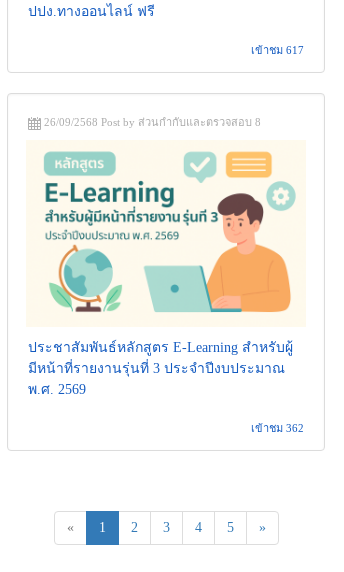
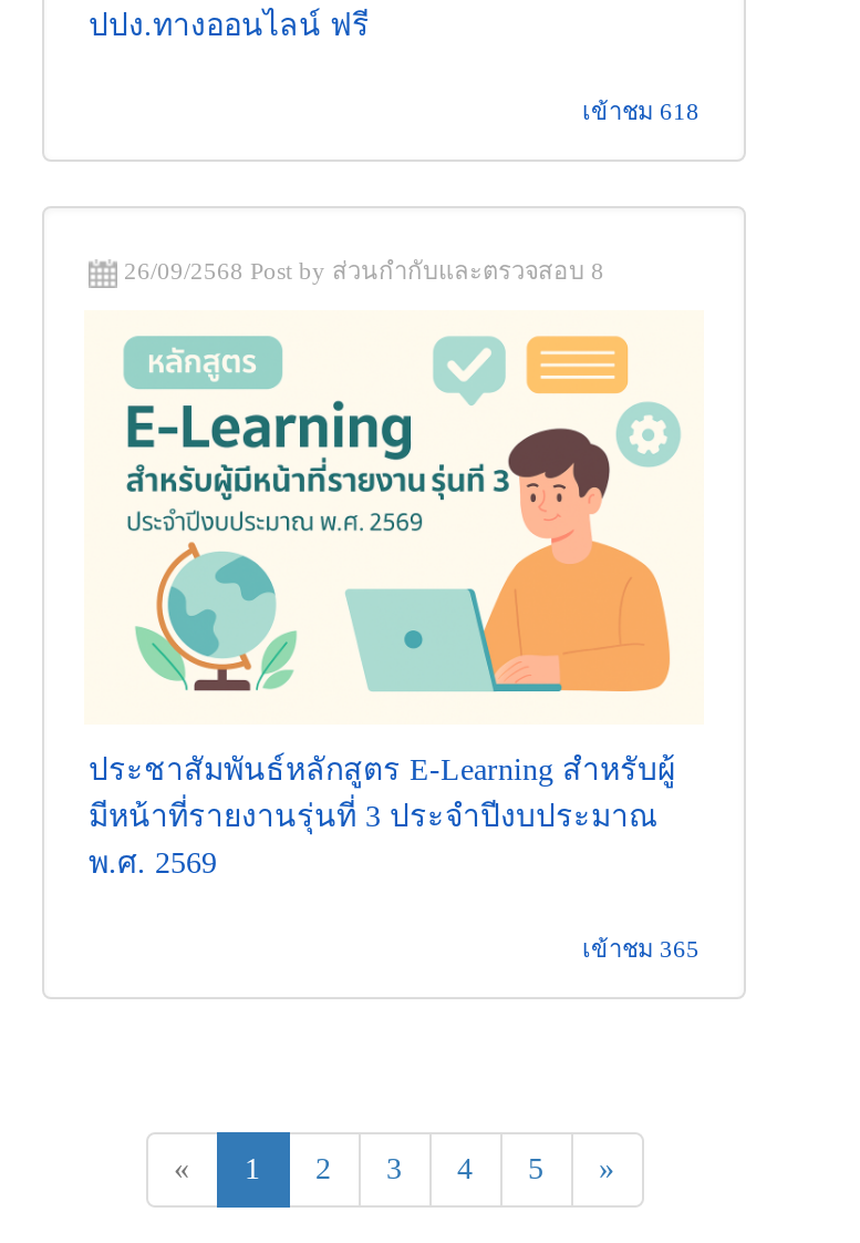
[251,44,304,56] เข้าชม 617 -> [582,97,700,124] เข้าชม 618
[251,422,304,434] เข้าชม 362 -> [582,935,700,962] เข้าชม 365

